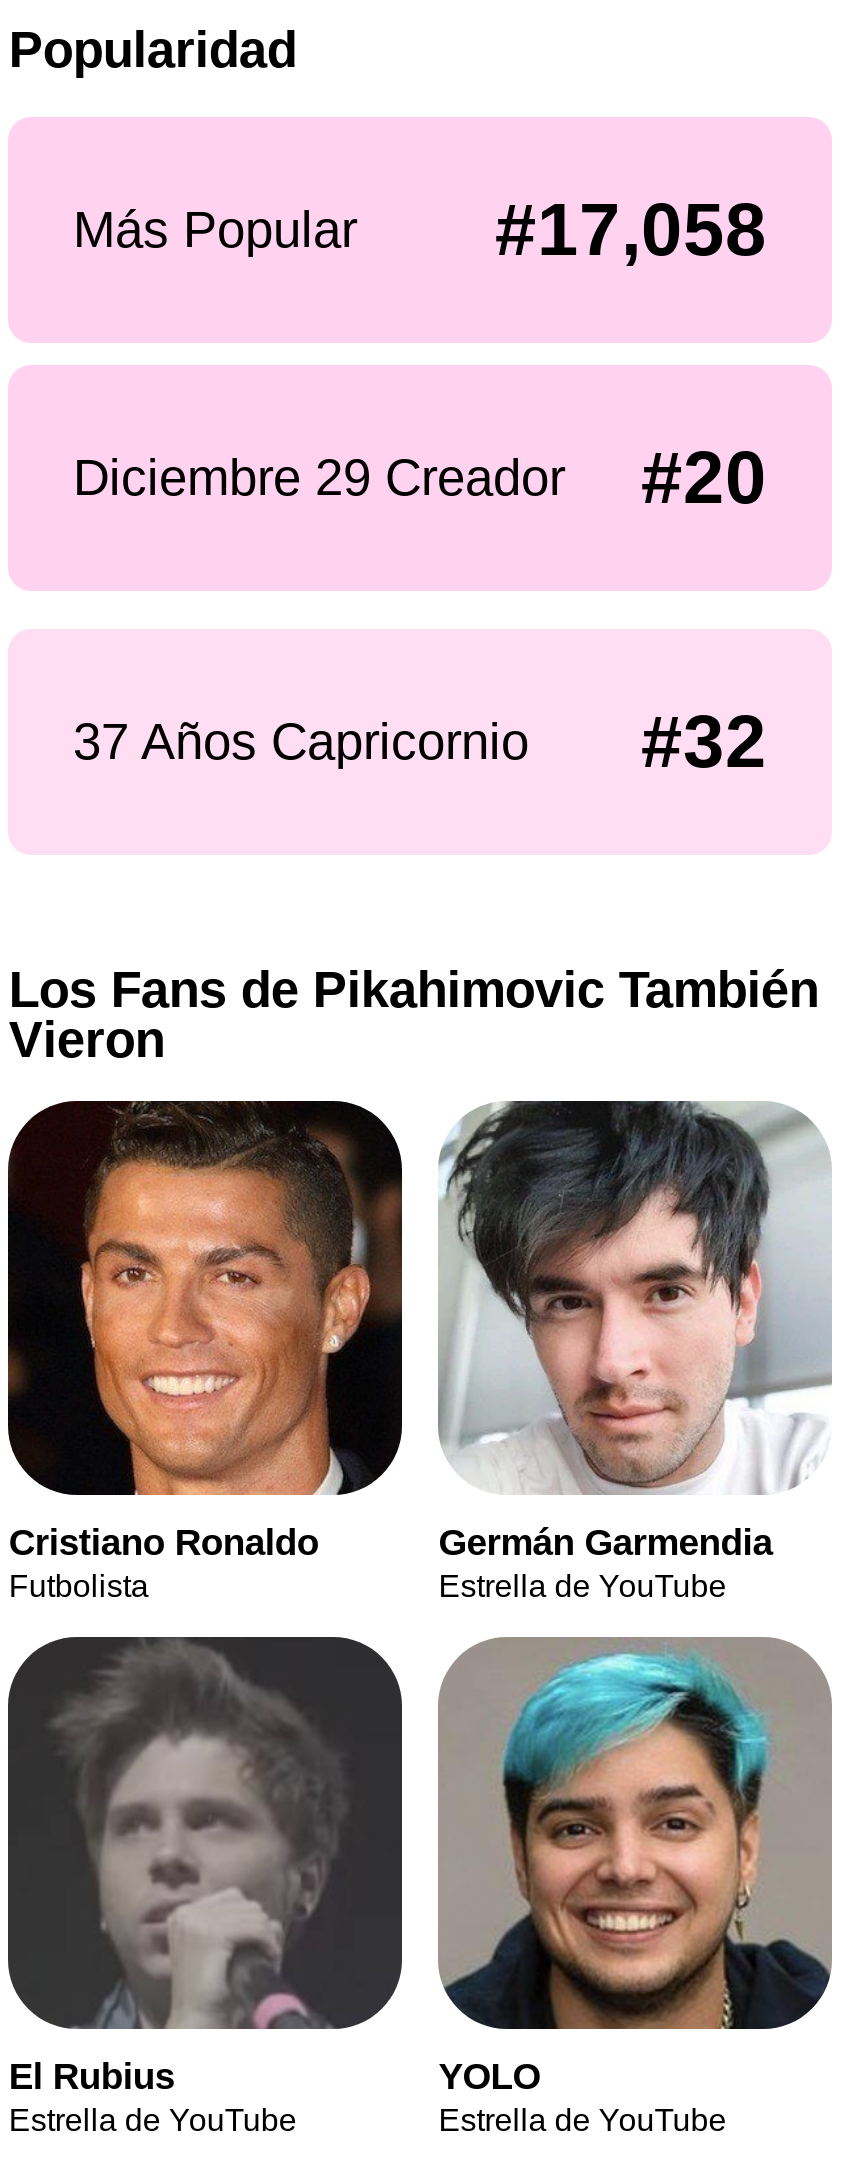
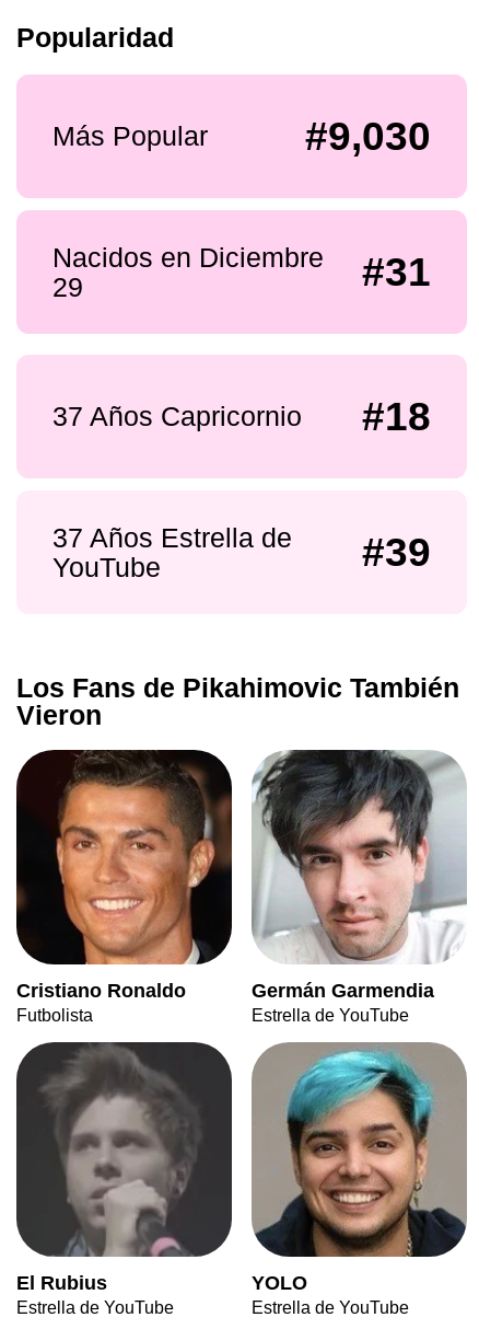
[495,189,767,271] #17,058 -> [306,114,431,159] #9,030
[73,438,767,520] Diciembre 29 Creador | #20 -> [52,242,431,302] Nacidos en Diciembre | 29 | #31
[641,701,767,783] #32 -> [52,394,431,582] #18 | 37 Años Estrella de | YouTube | #39

